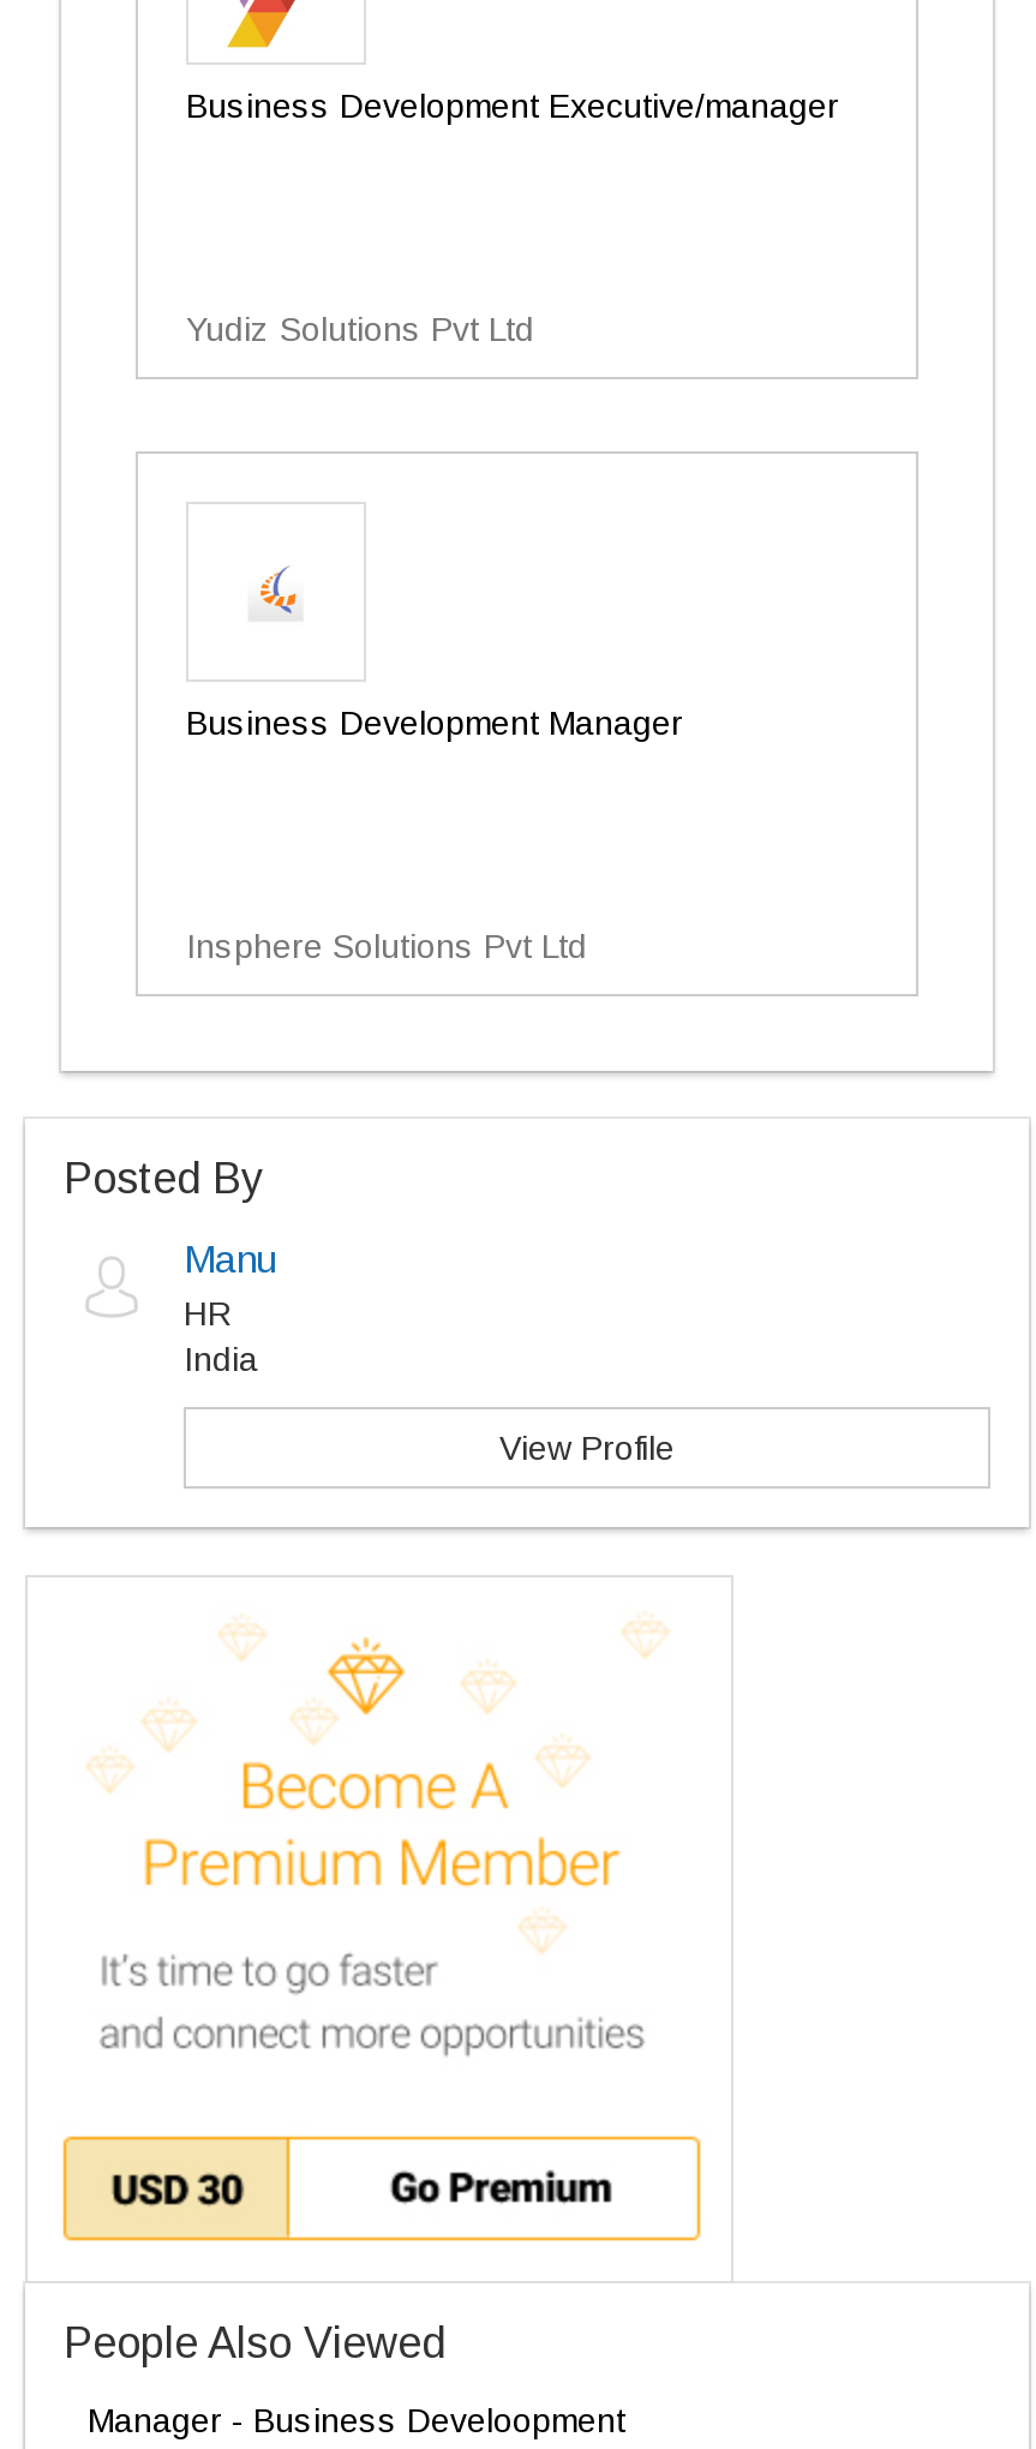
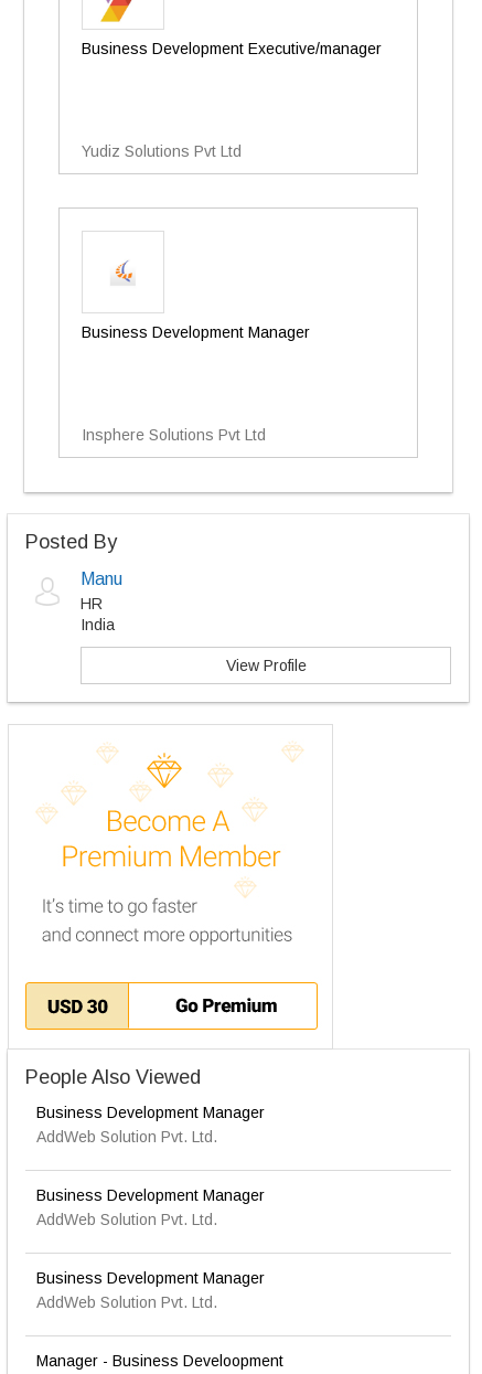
none -> [36,1104,265,1311] Business Development Manager | AddWeb Solution Pvt. Ltd. | Business Development Manager | AddWeb Solution Pvt. Ltd. | Business Development Manager | AddWeb Solution Pvt. Ltd.

